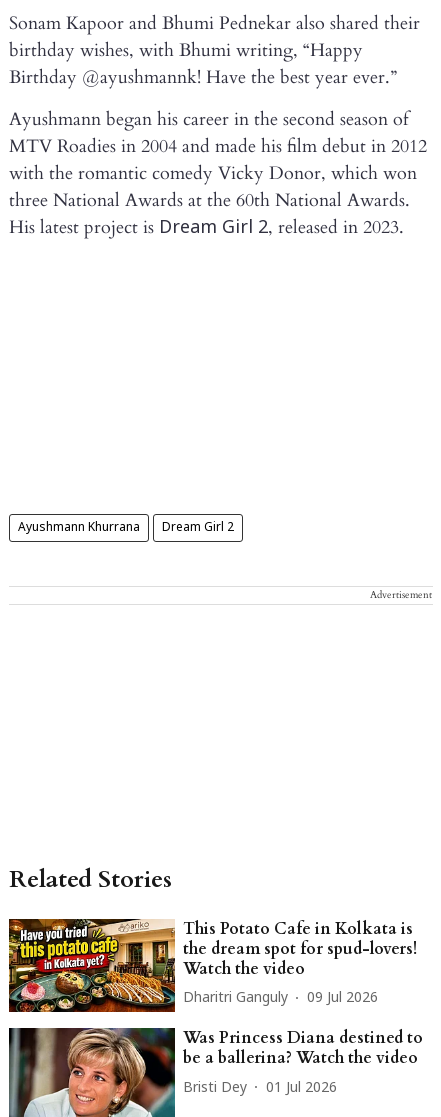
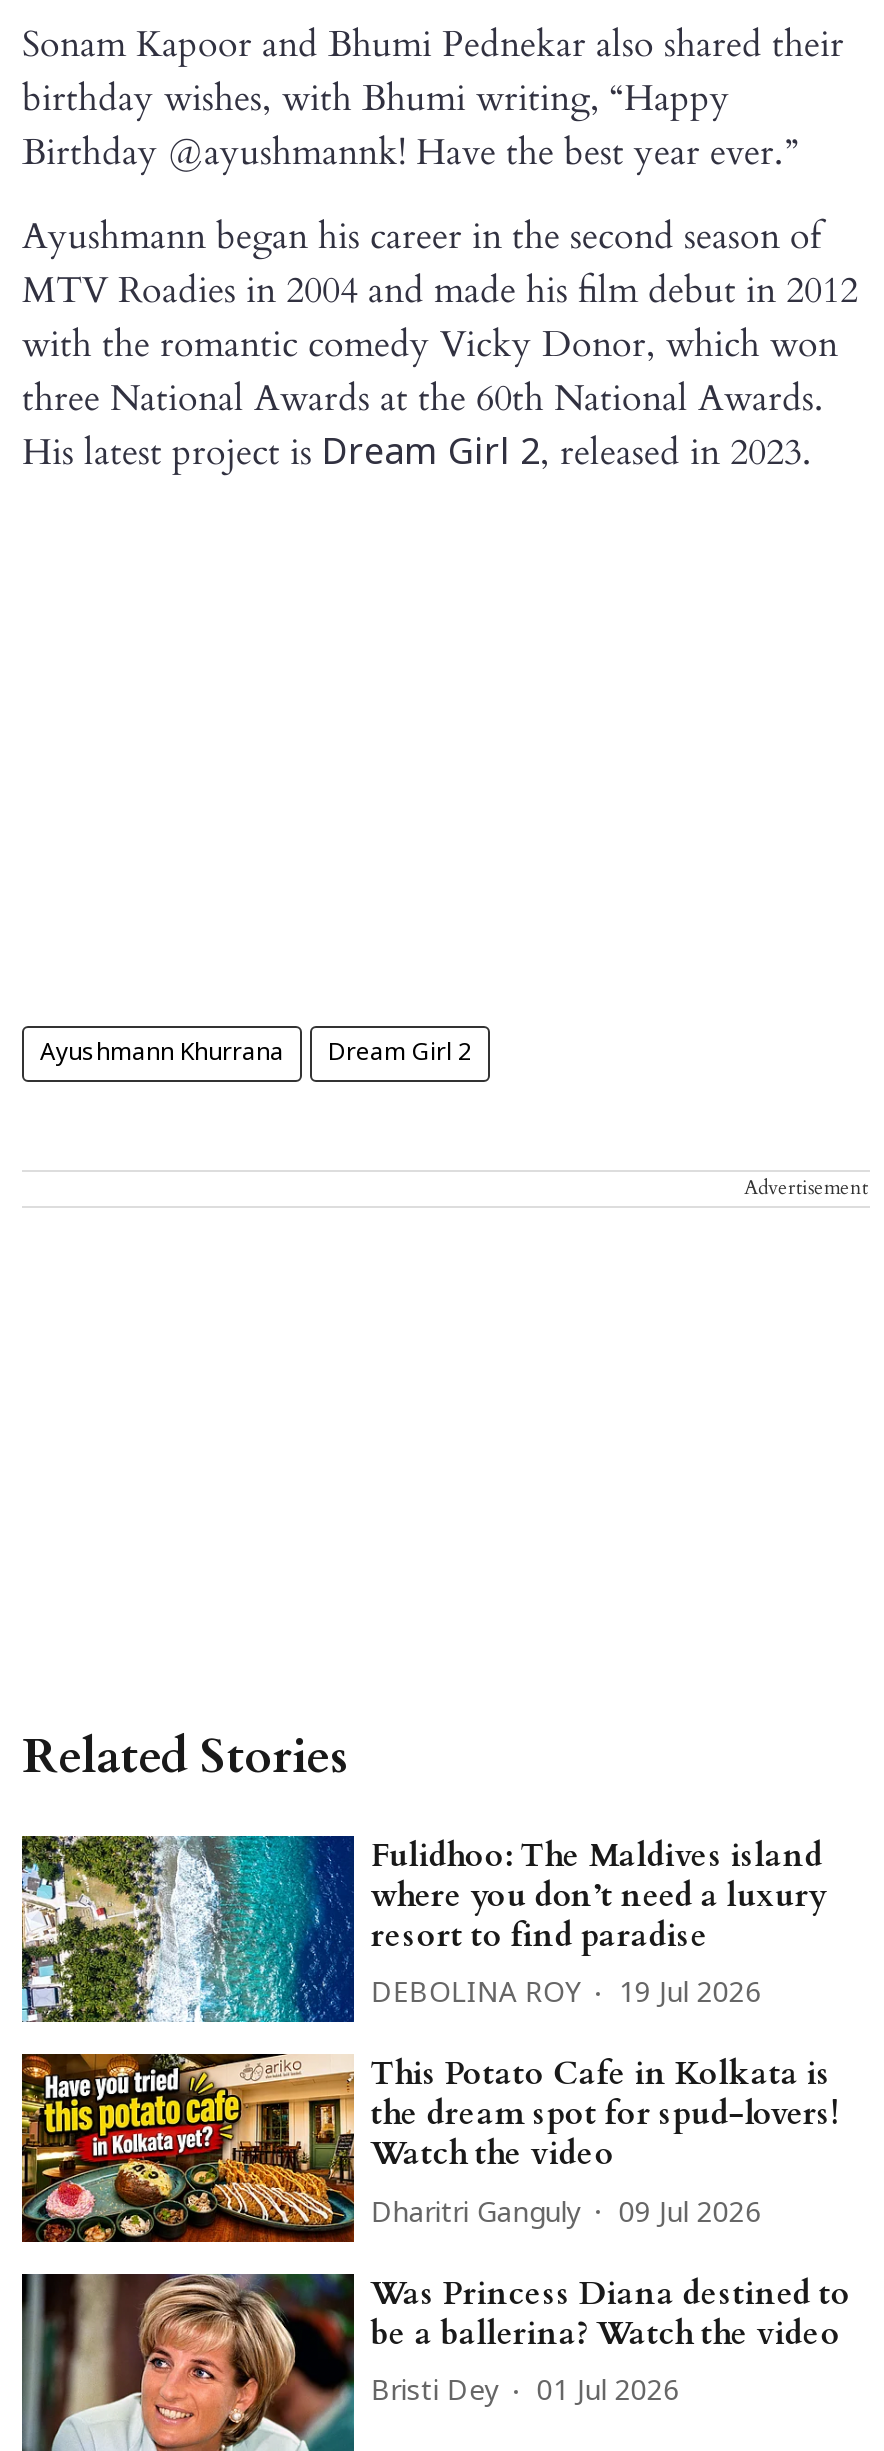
none -> [20,1833,827,2026] [image] | Fulidhoo: The Maldives island | where you don’t need a luxury | resort to find paradise | DEBOLINA ROY | 19 Jul 2026

